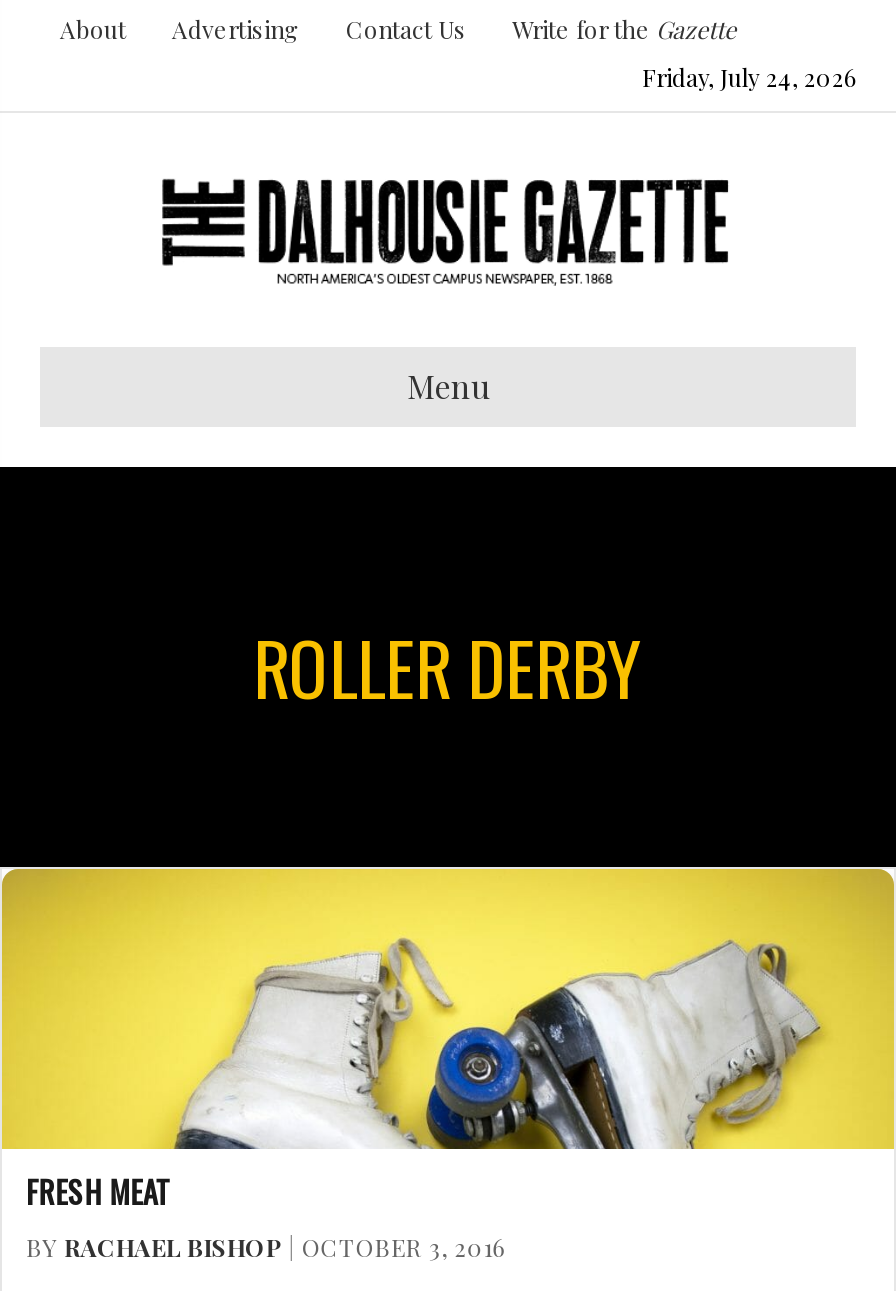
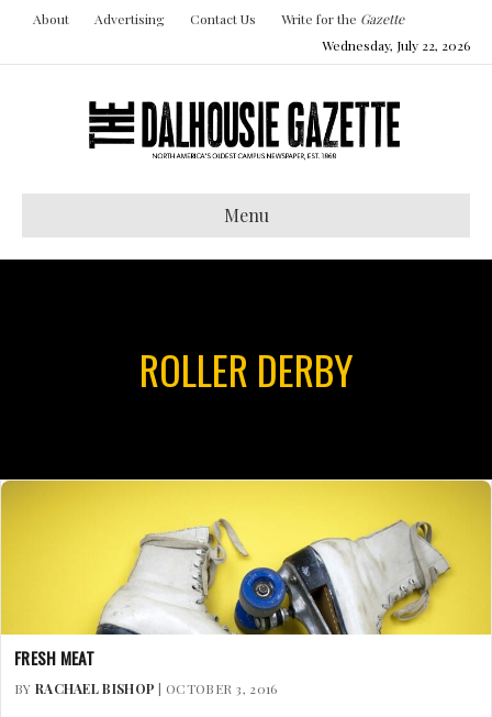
[642,61,856,93] Friday, July 24, 2026 -> [322,36,470,54] Wednesday, July 22, 2026

